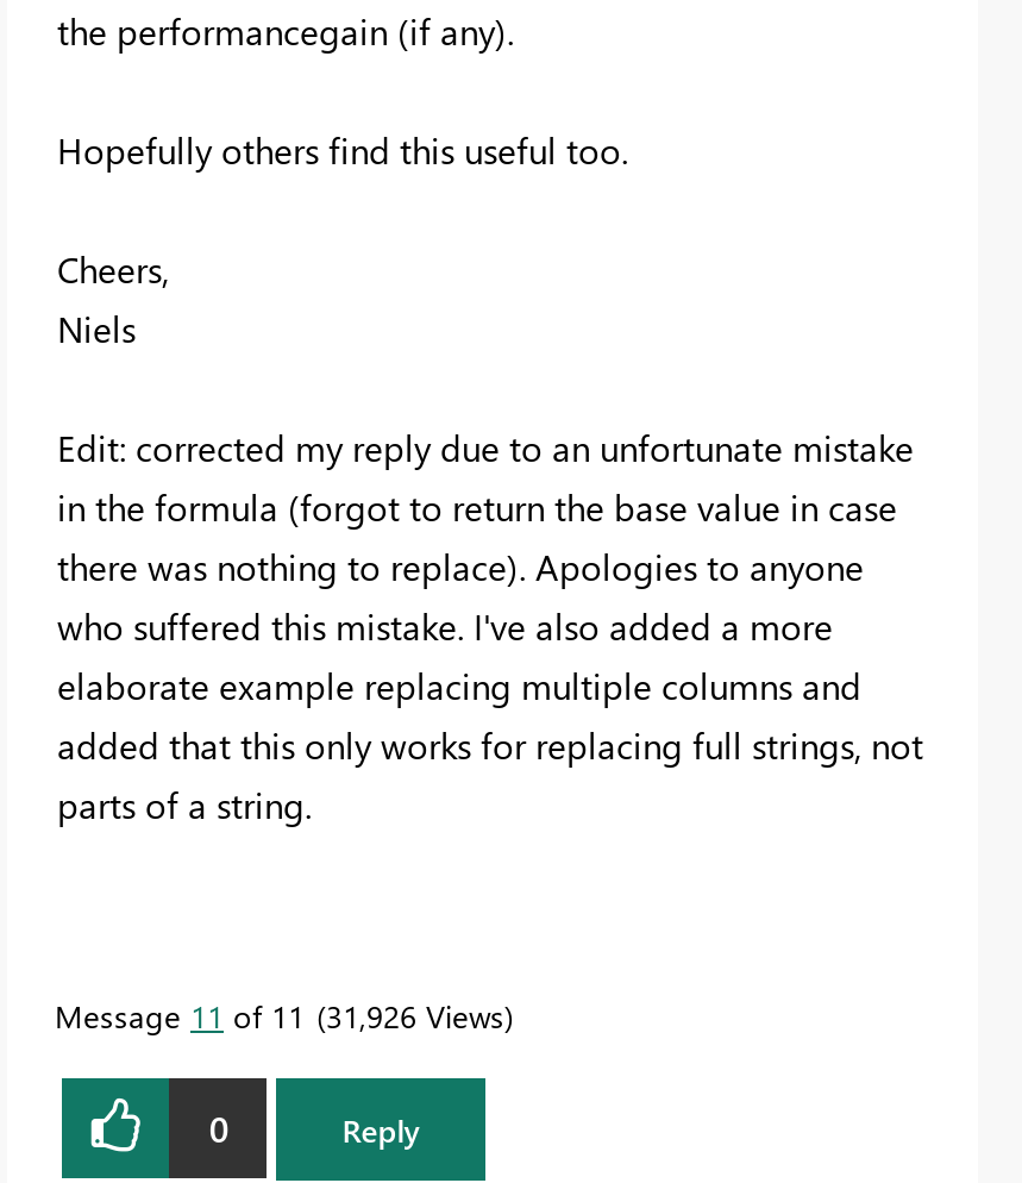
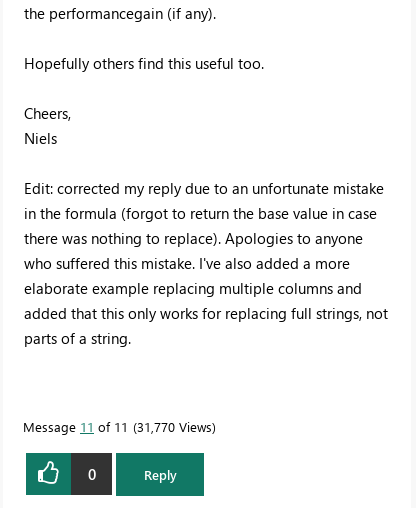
[55,996,504,1037] Message 11 of 11 31,926 Views -> [23,418,212,435] Message 11 of 11 31,770 Views

